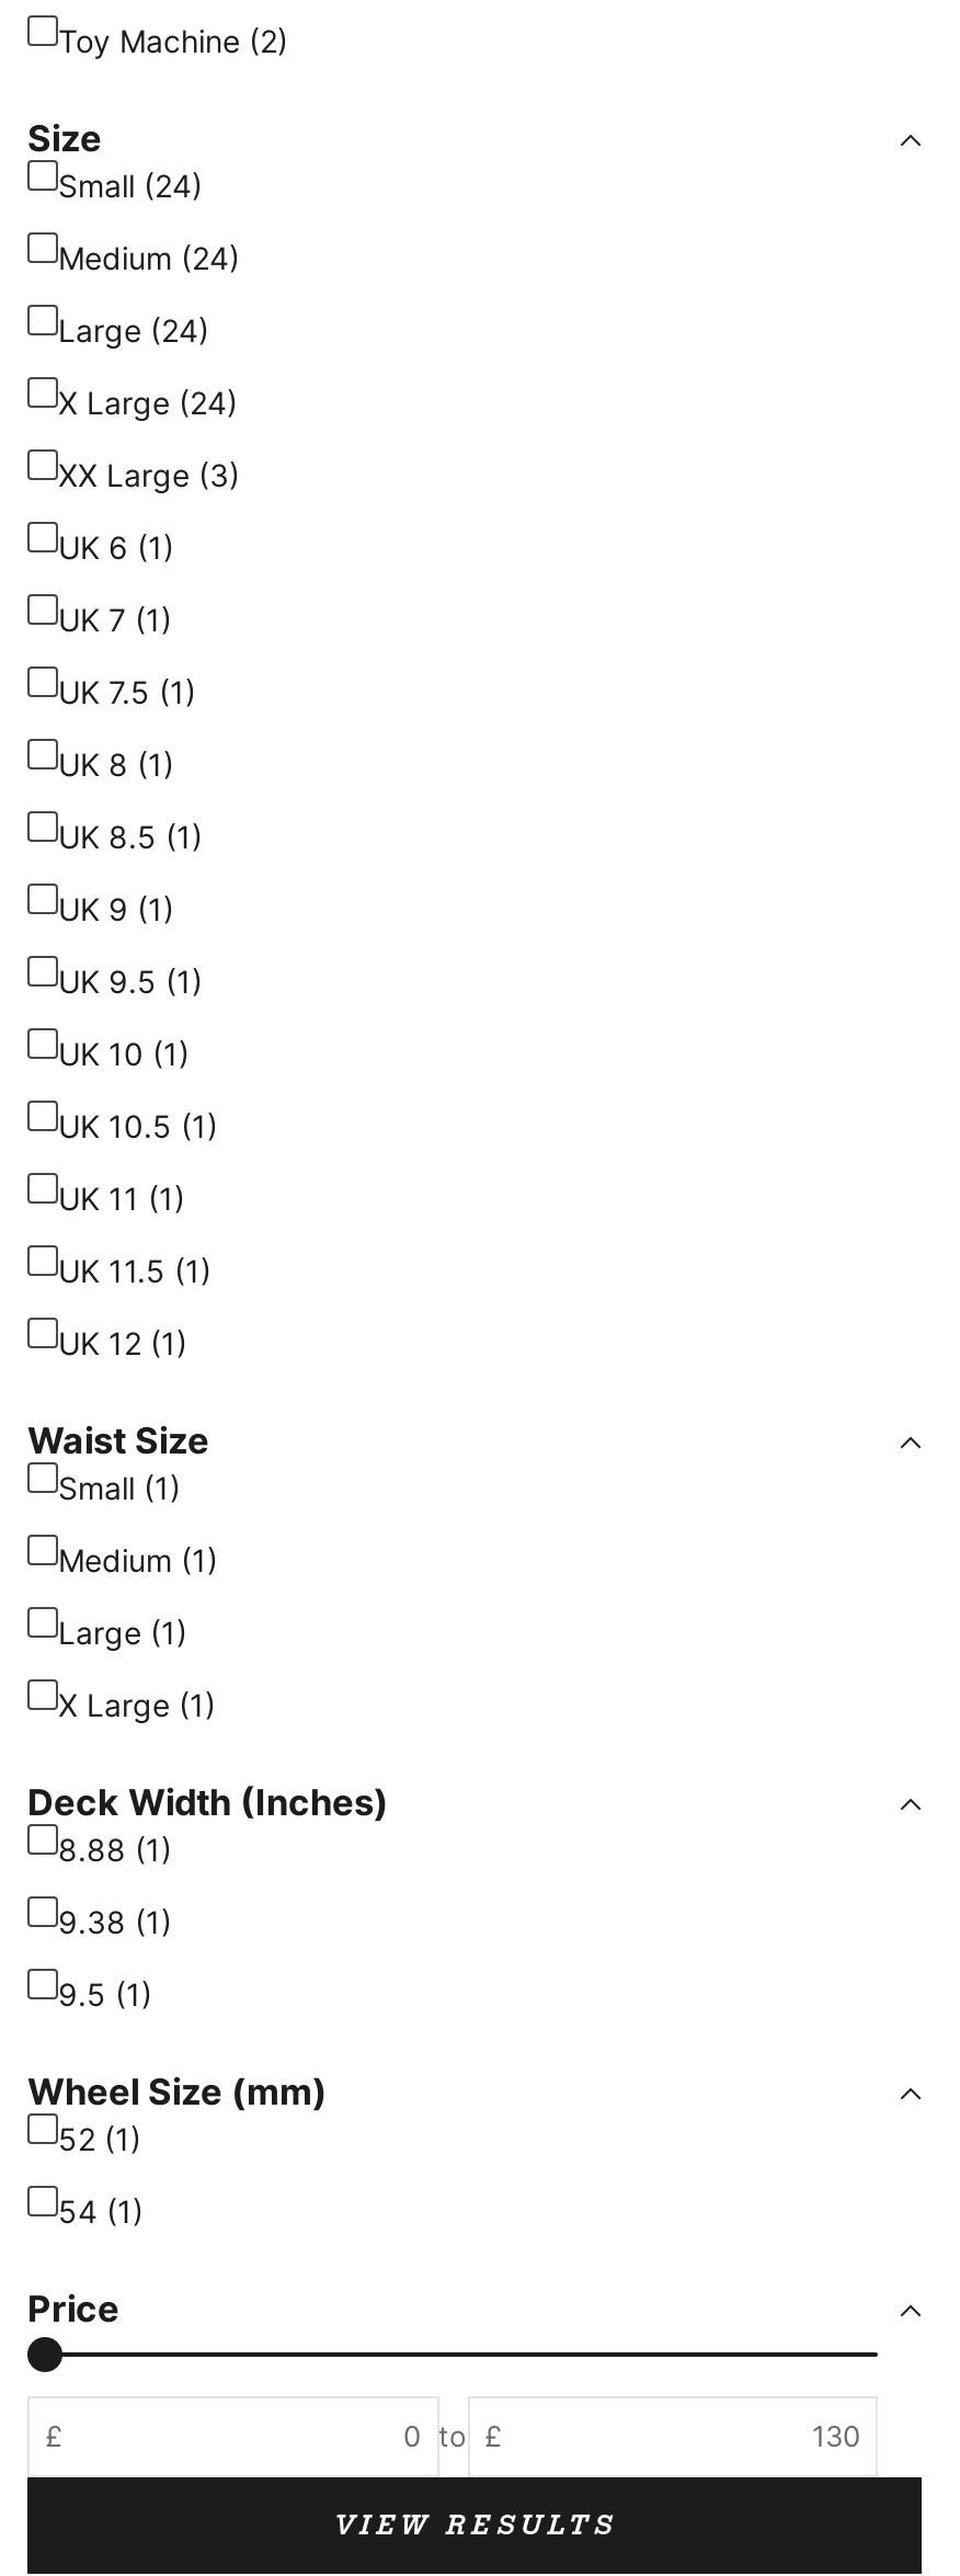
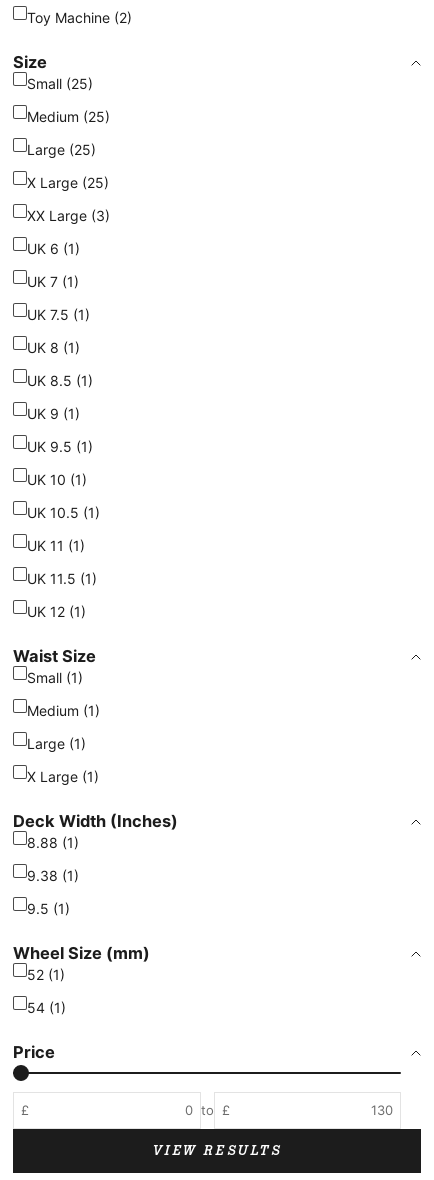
[58,167,203,204] Small (24) -> [27,75,93,92] Small (25)
[58,239,240,276] Medium (24) -> [27,108,110,125] Medium (25)
[58,311,209,349] Large (24) -> [27,141,96,158] Large (25)
[58,384,238,421] X Large (24) -> [27,174,109,191] X Large (25)

